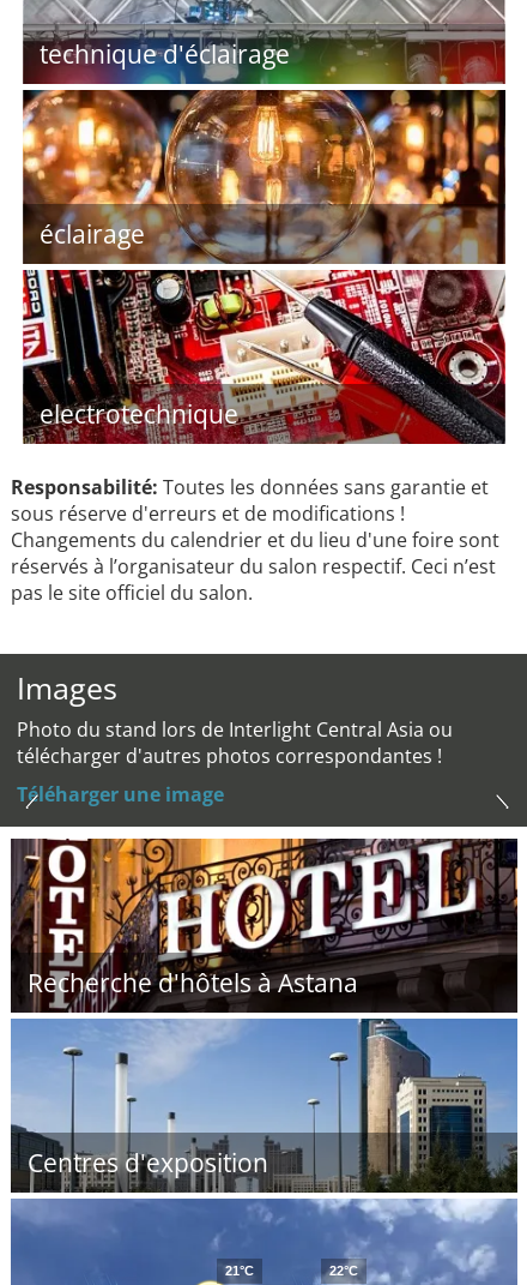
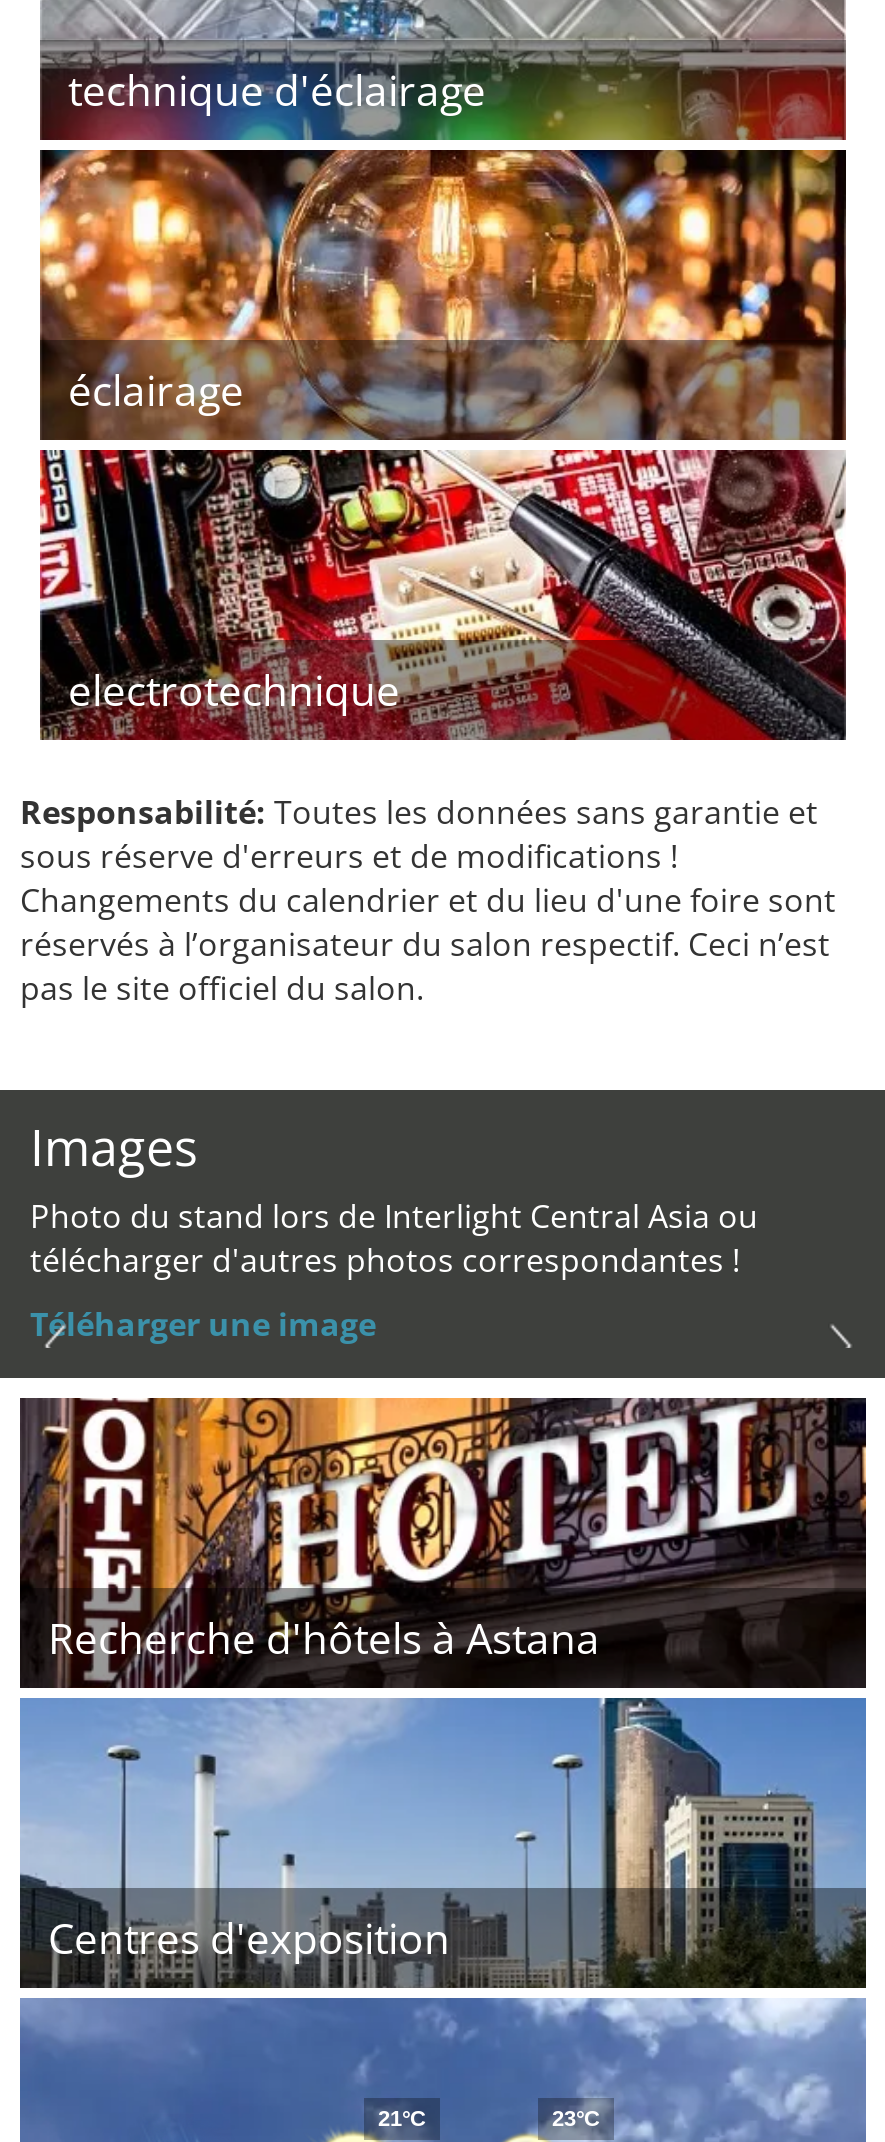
[329,1264,358,1278] 22°C -> [552,2107,600,2131] 23°C

